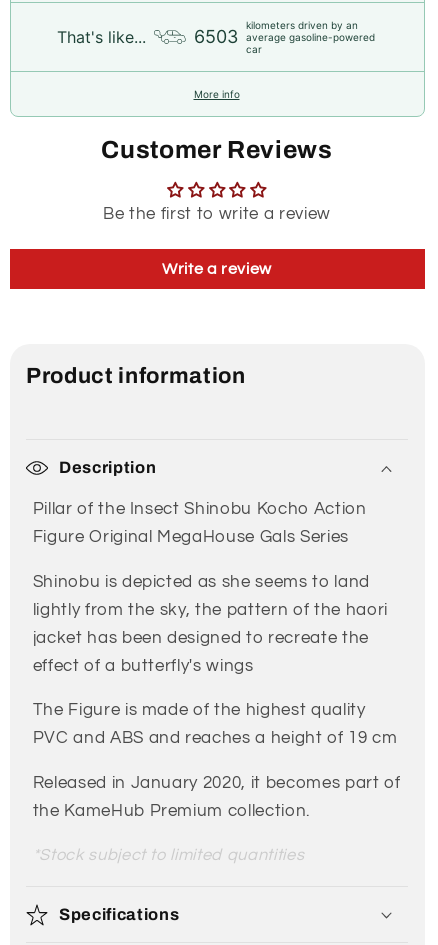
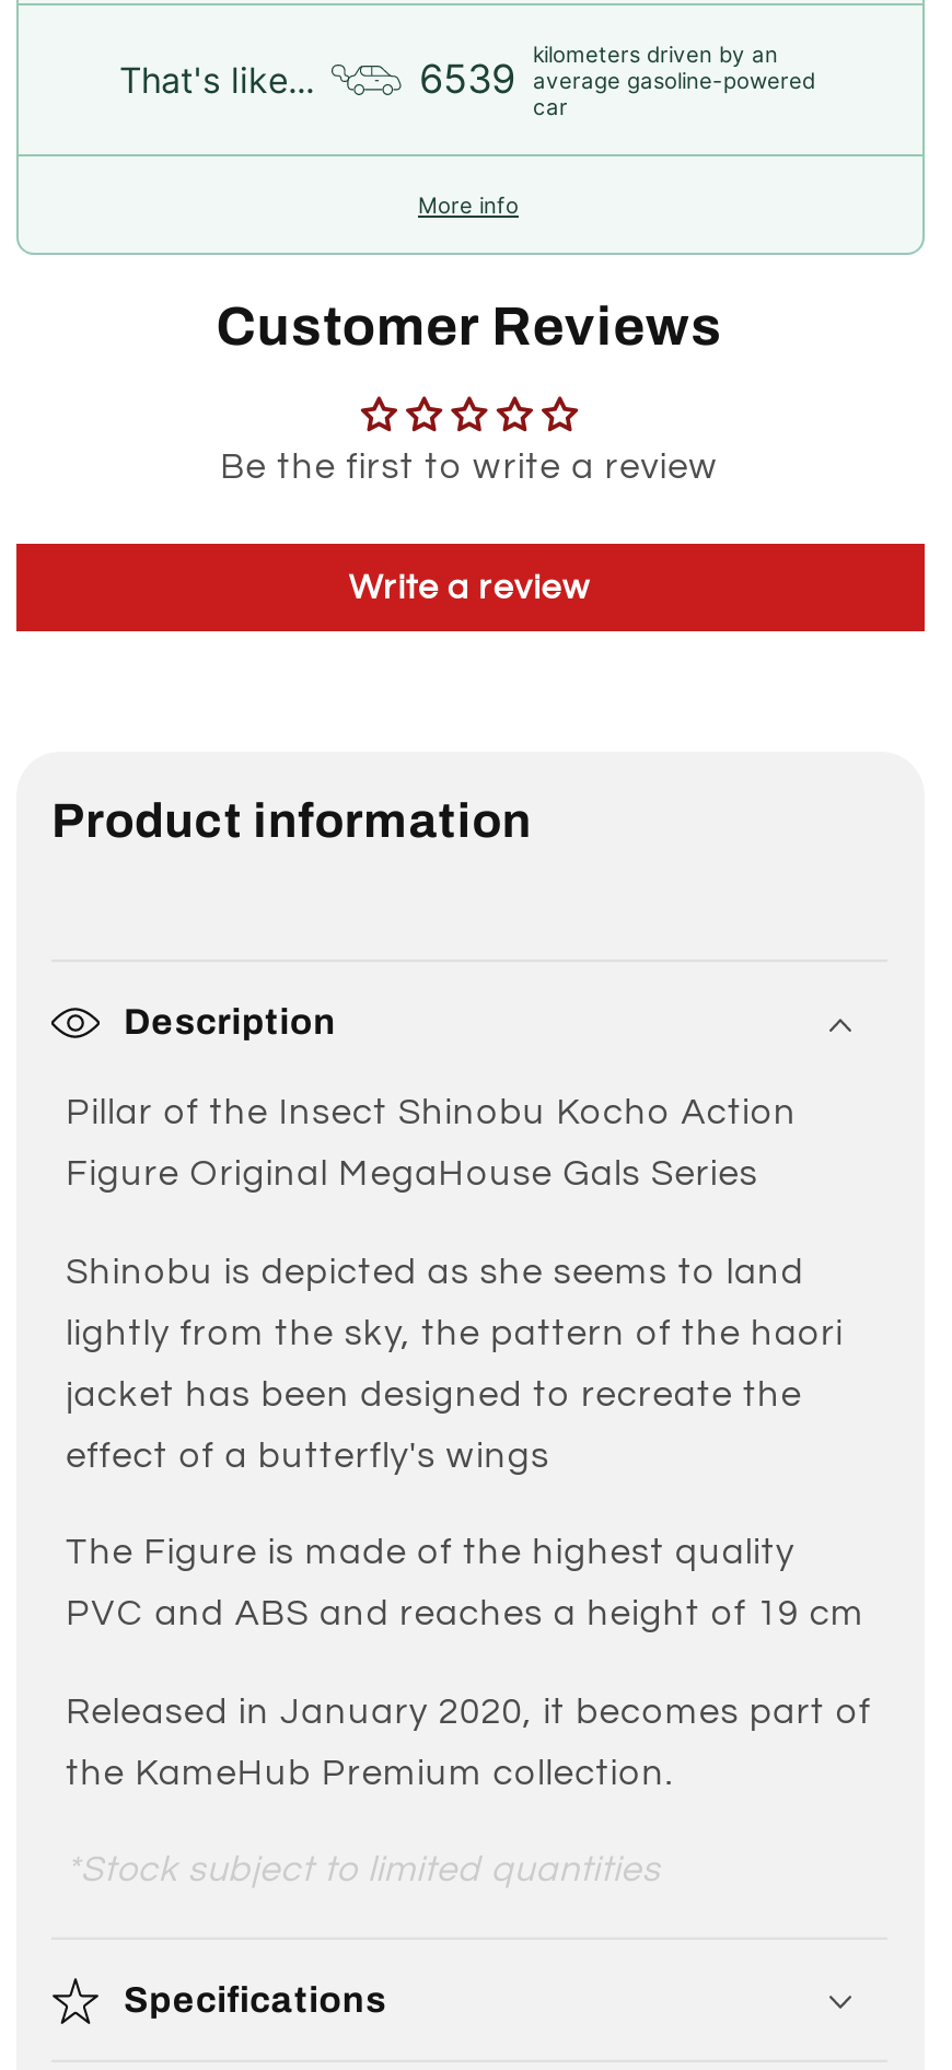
[194,26,375,47] 6503 average gasoline-powered -> [419,56,815,102] 6539 average gasoline-powered

